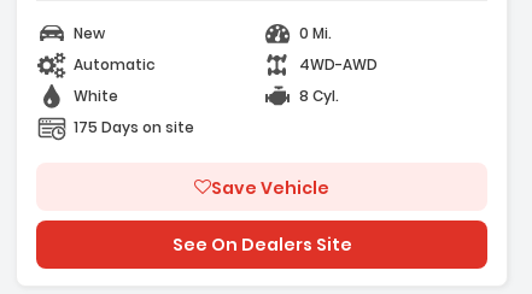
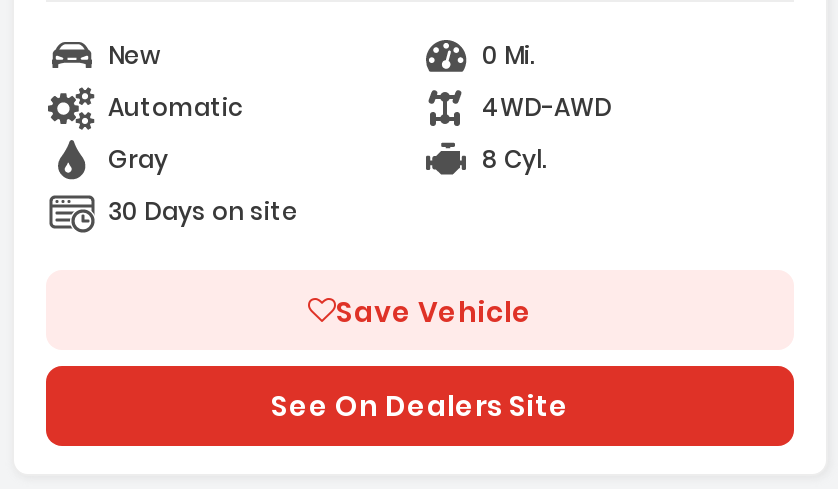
[74,86,118,107] White -> [108,143,168,177] Gray
[74,117,194,138] 175 Days on site -> [108,195,298,229] 30 Days on site

